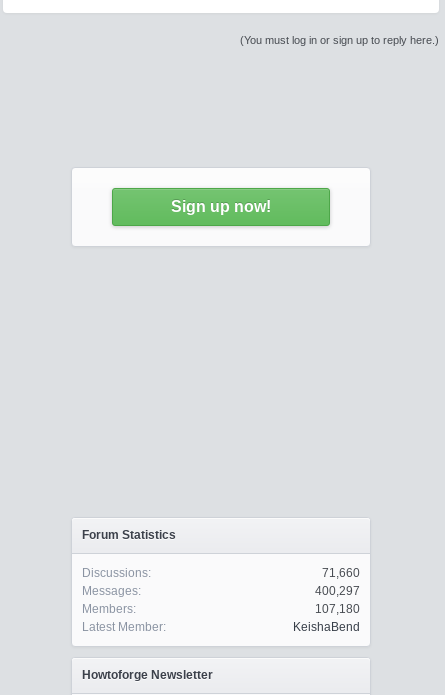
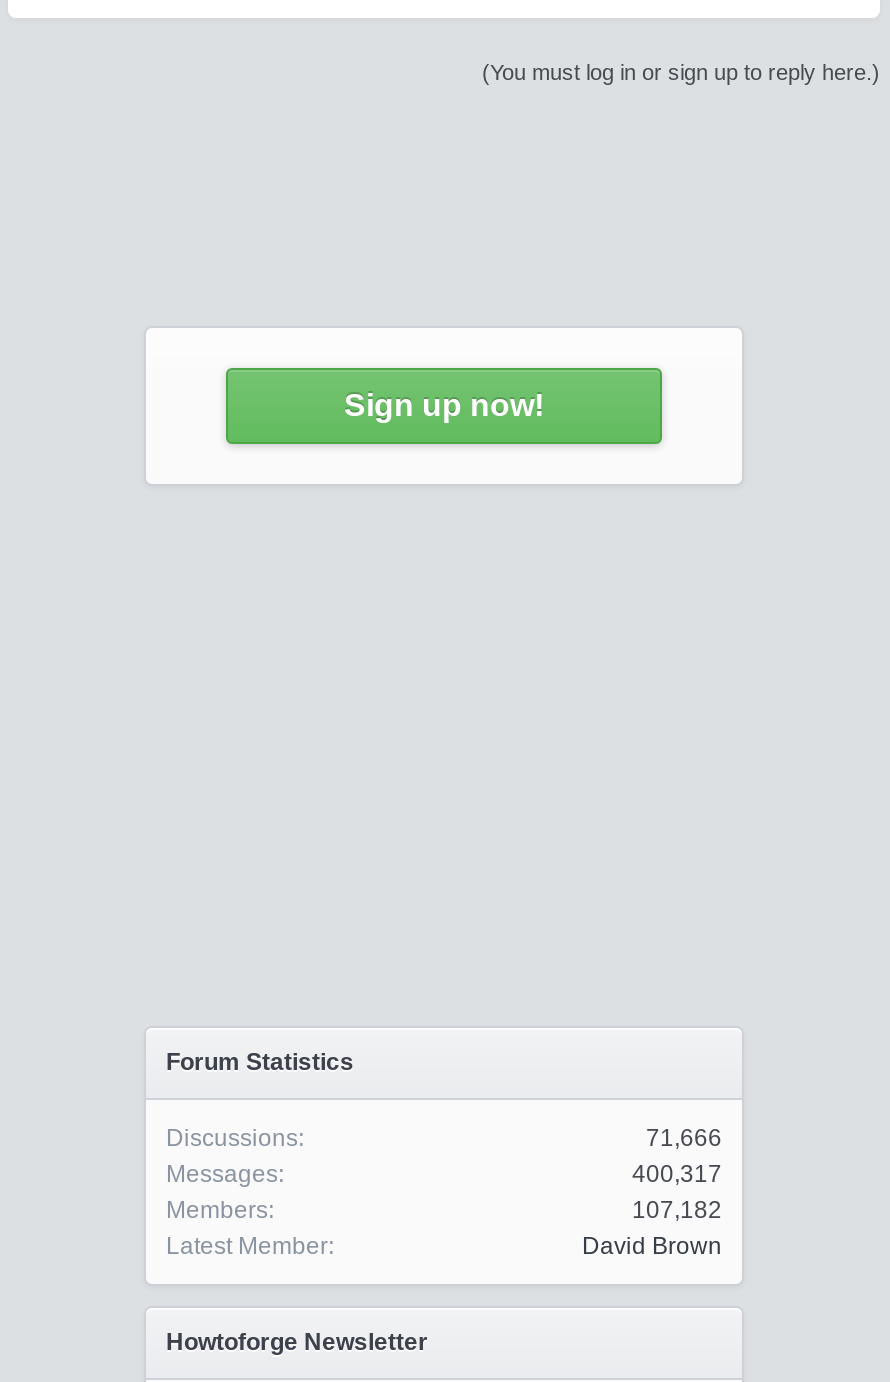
[322,566,360,580] 71,660 -> [646,1124,722,1152] 71,666
[315,584,360,598] 400,297 -> [632,1160,722,1188] 400,317
[315,602,360,616] 107,180 -> [632,1196,722,1224] 107,182
[293,620,360,634] KeishaBend -> [582,1232,722,1260] David Brown

